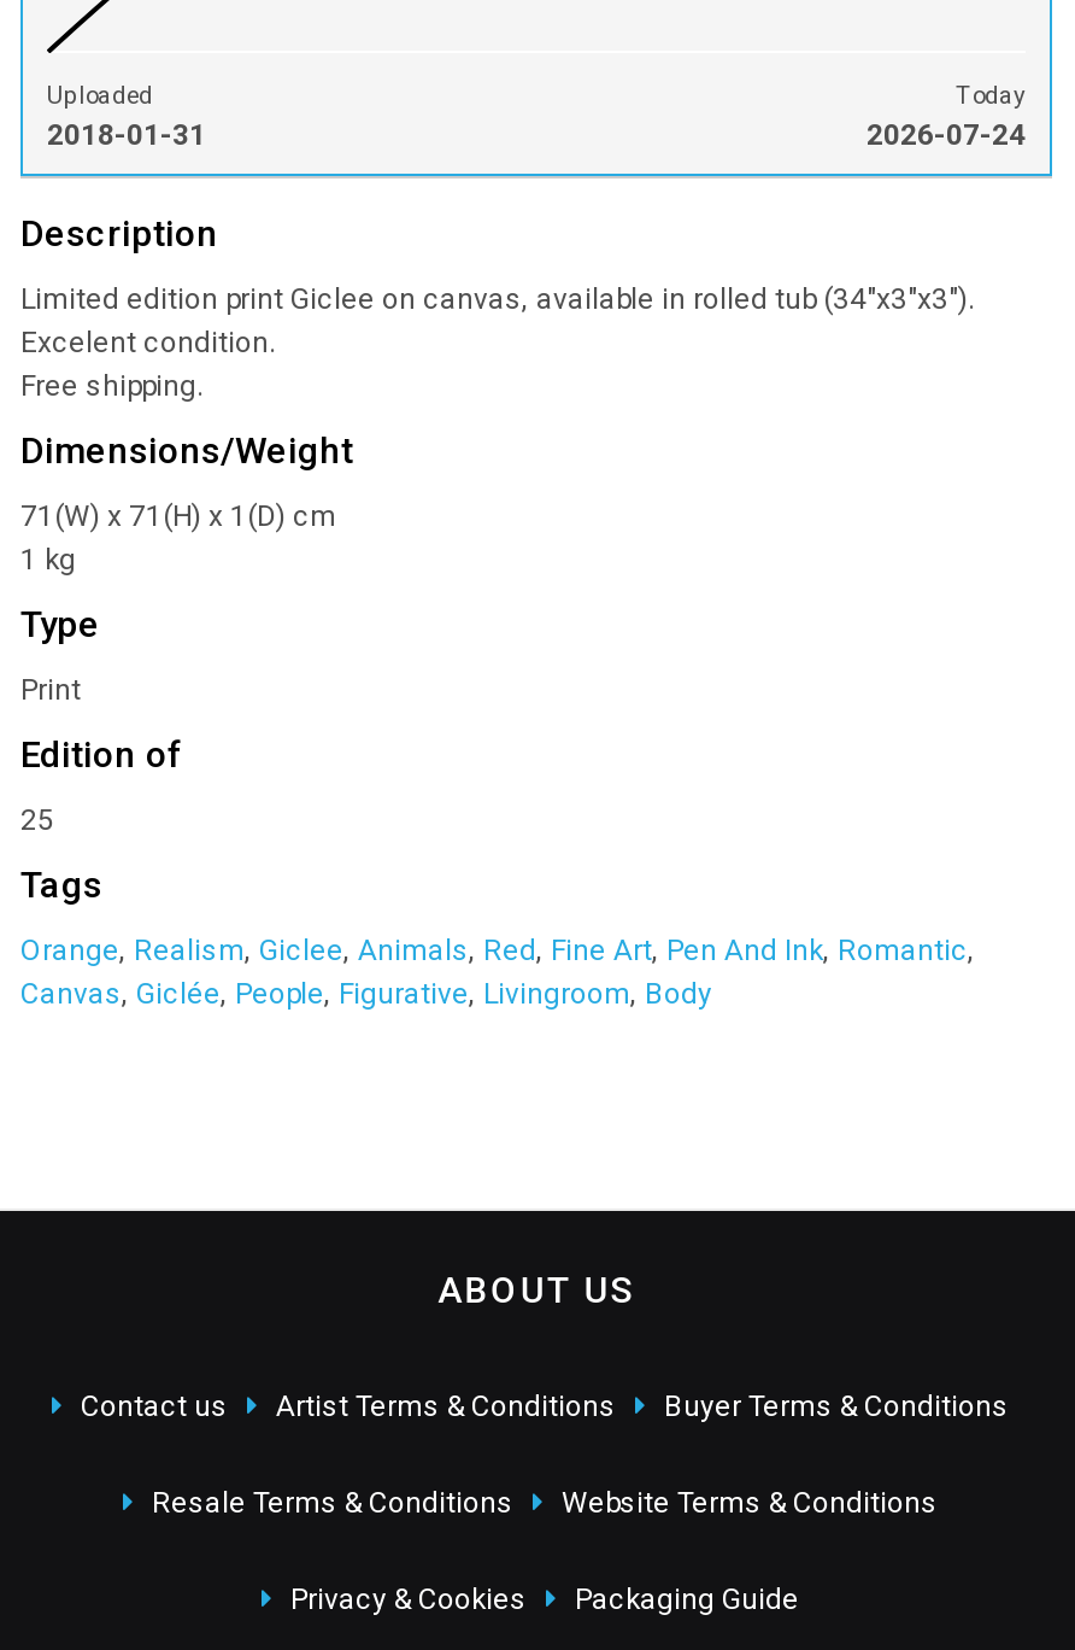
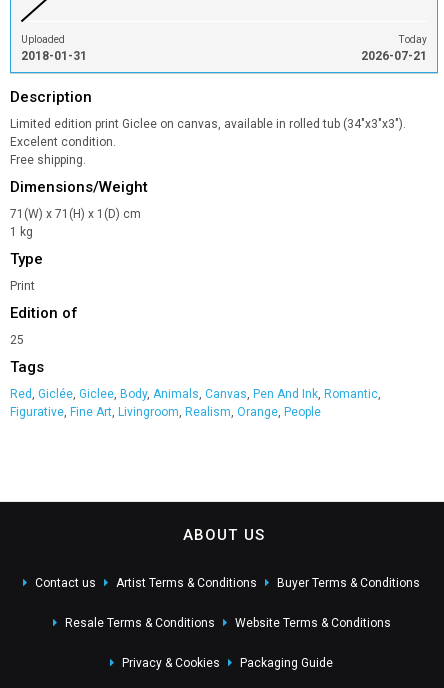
[867,118,1026,152] 2026-07-24 -> [361,49,427,63] 2026-07-21
[20,934,975,1011] Orange, Realism, Giclee, Animals, Red, Fine Art, Pen And Ink, Romantic, | Canvas, Giclée, People, Figurative, Livingroom, Body -> [10,387,381,419] Red, Giclée, Giclee, Body, Animals, Canvas, Pen And Ink, Romantic, | Figurative, Fine Art, Livingroom, Realism, Orange, People

